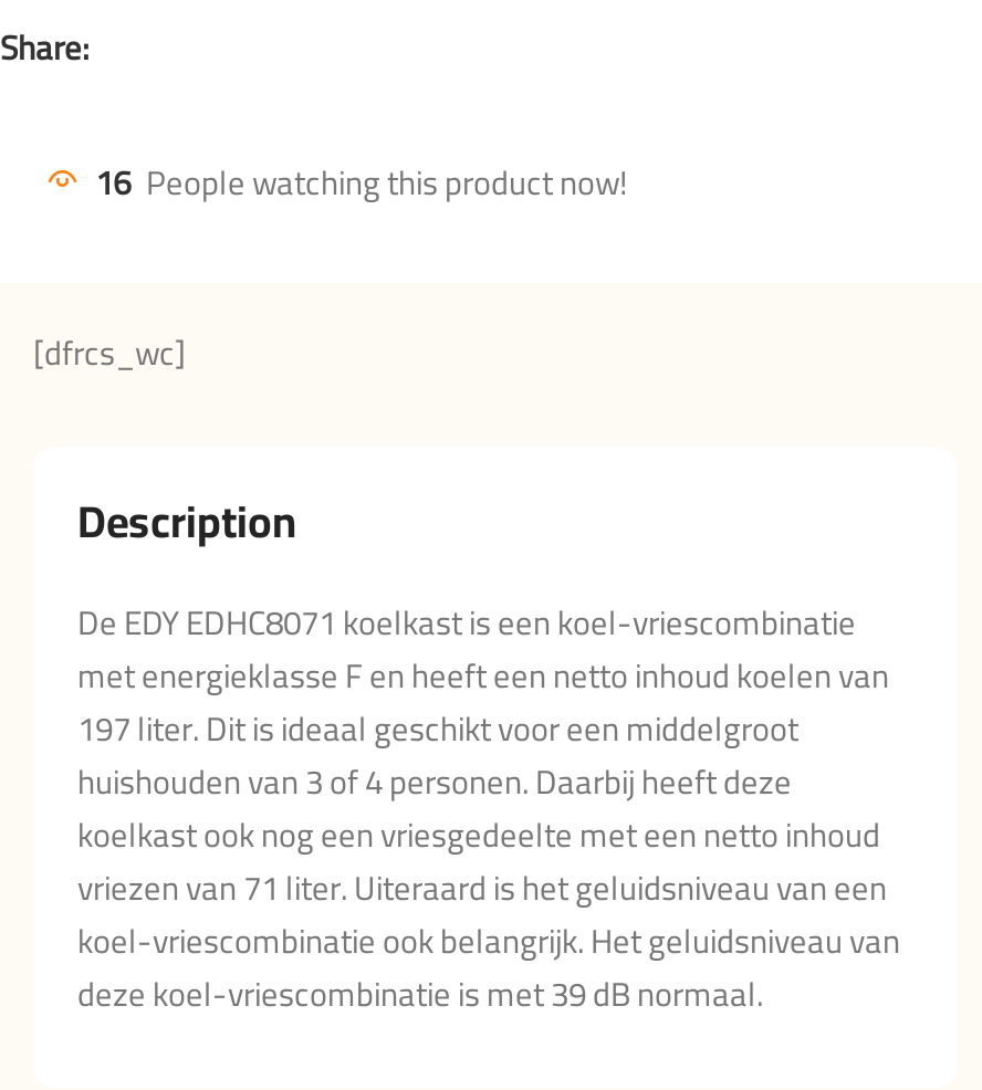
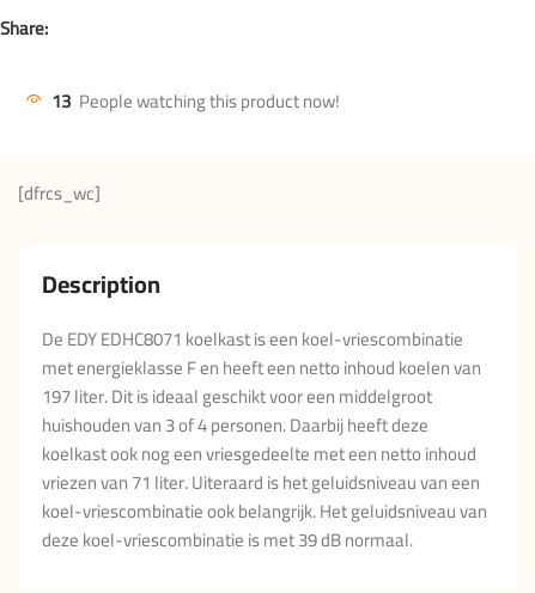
[95,150,628,214] 16 People watching this product now! -> [51,83,340,118] 13 People watching this product now!

